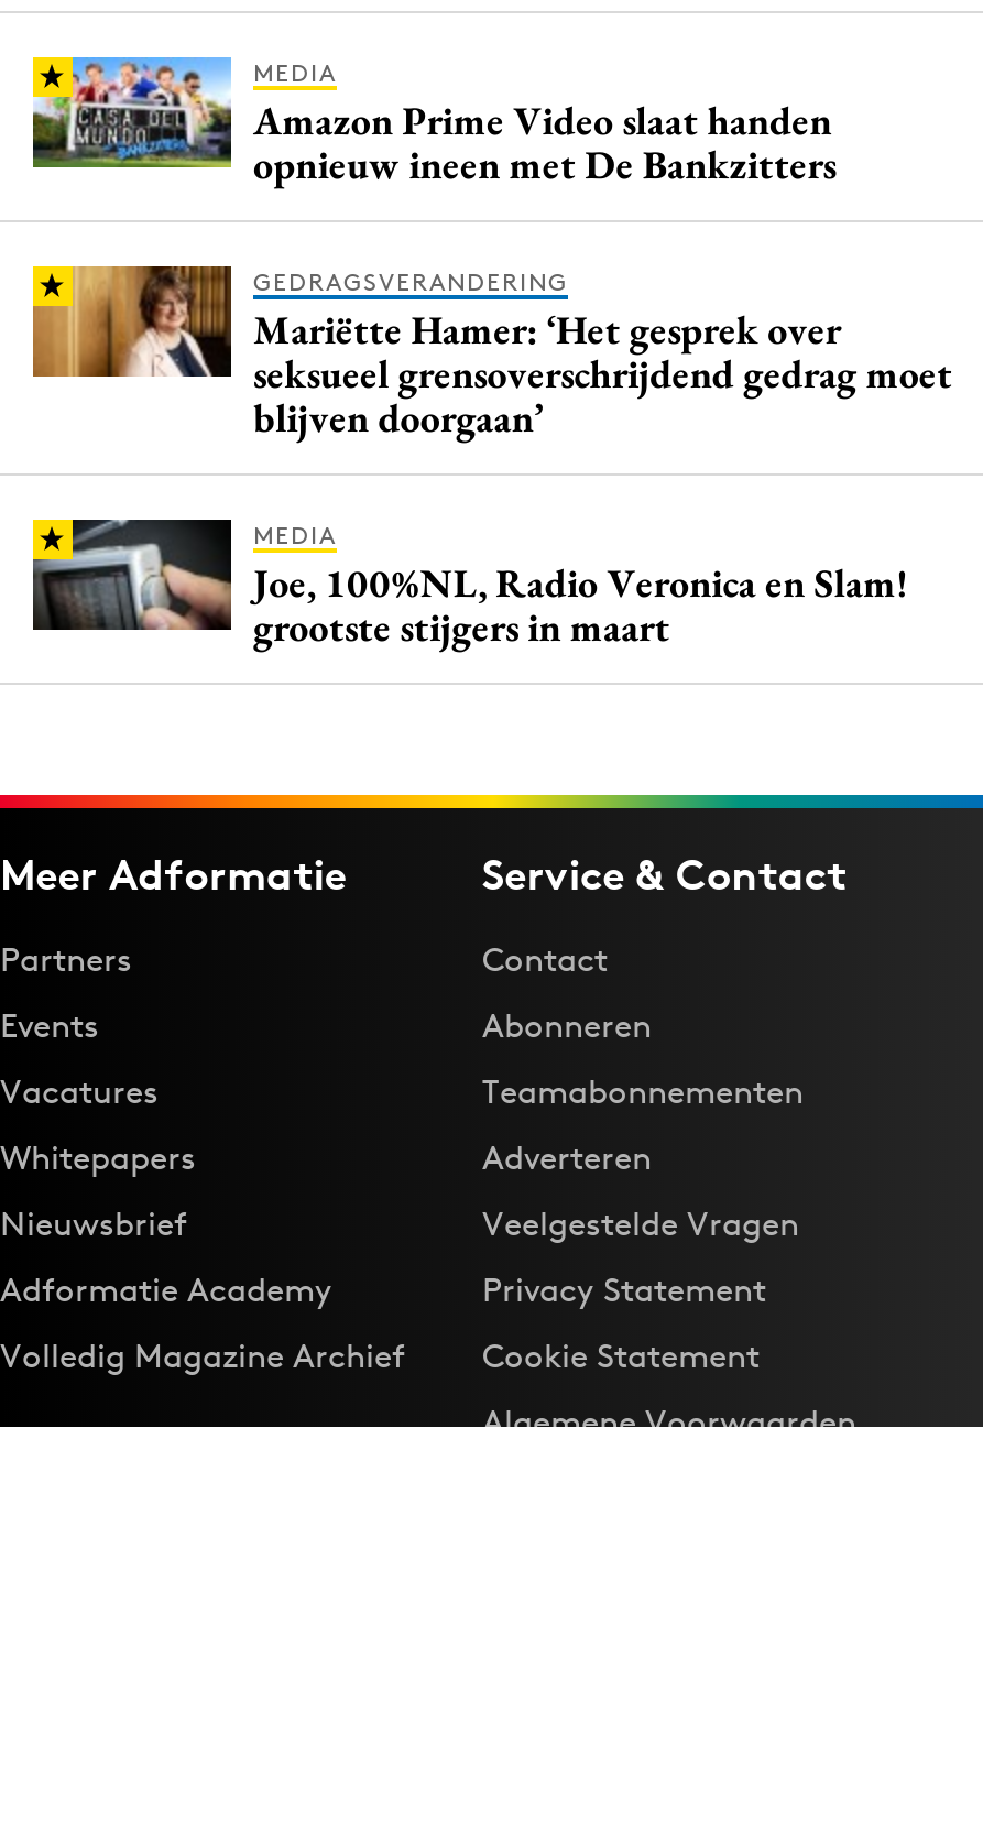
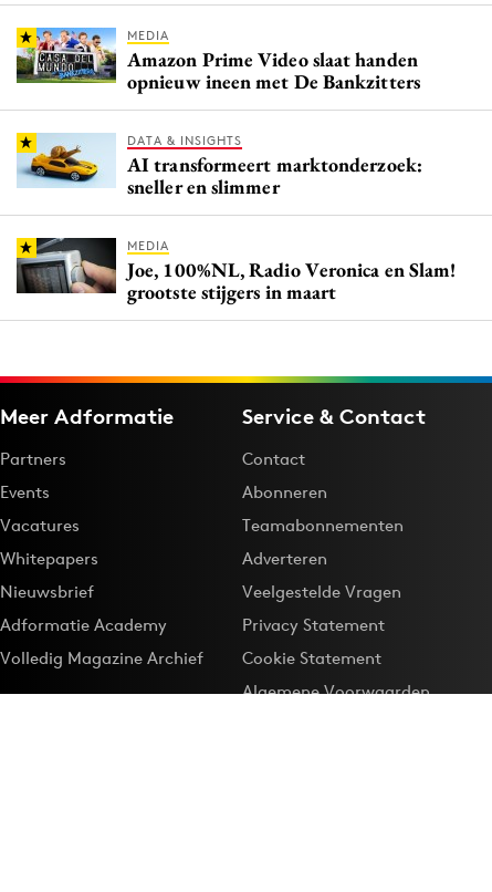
[31,264,952,442] [image] | GEDRAGSVERANDERING | Mariëtte Hamer: ‘Het gesprek over | seksueel grensoverschrijdend gedrag moet | blijven doorgaan’ -> [17,133,422,199] [image] | DATA & INSIGHTS | AI transformeert marktonderzoek: | sneller en slimmer

